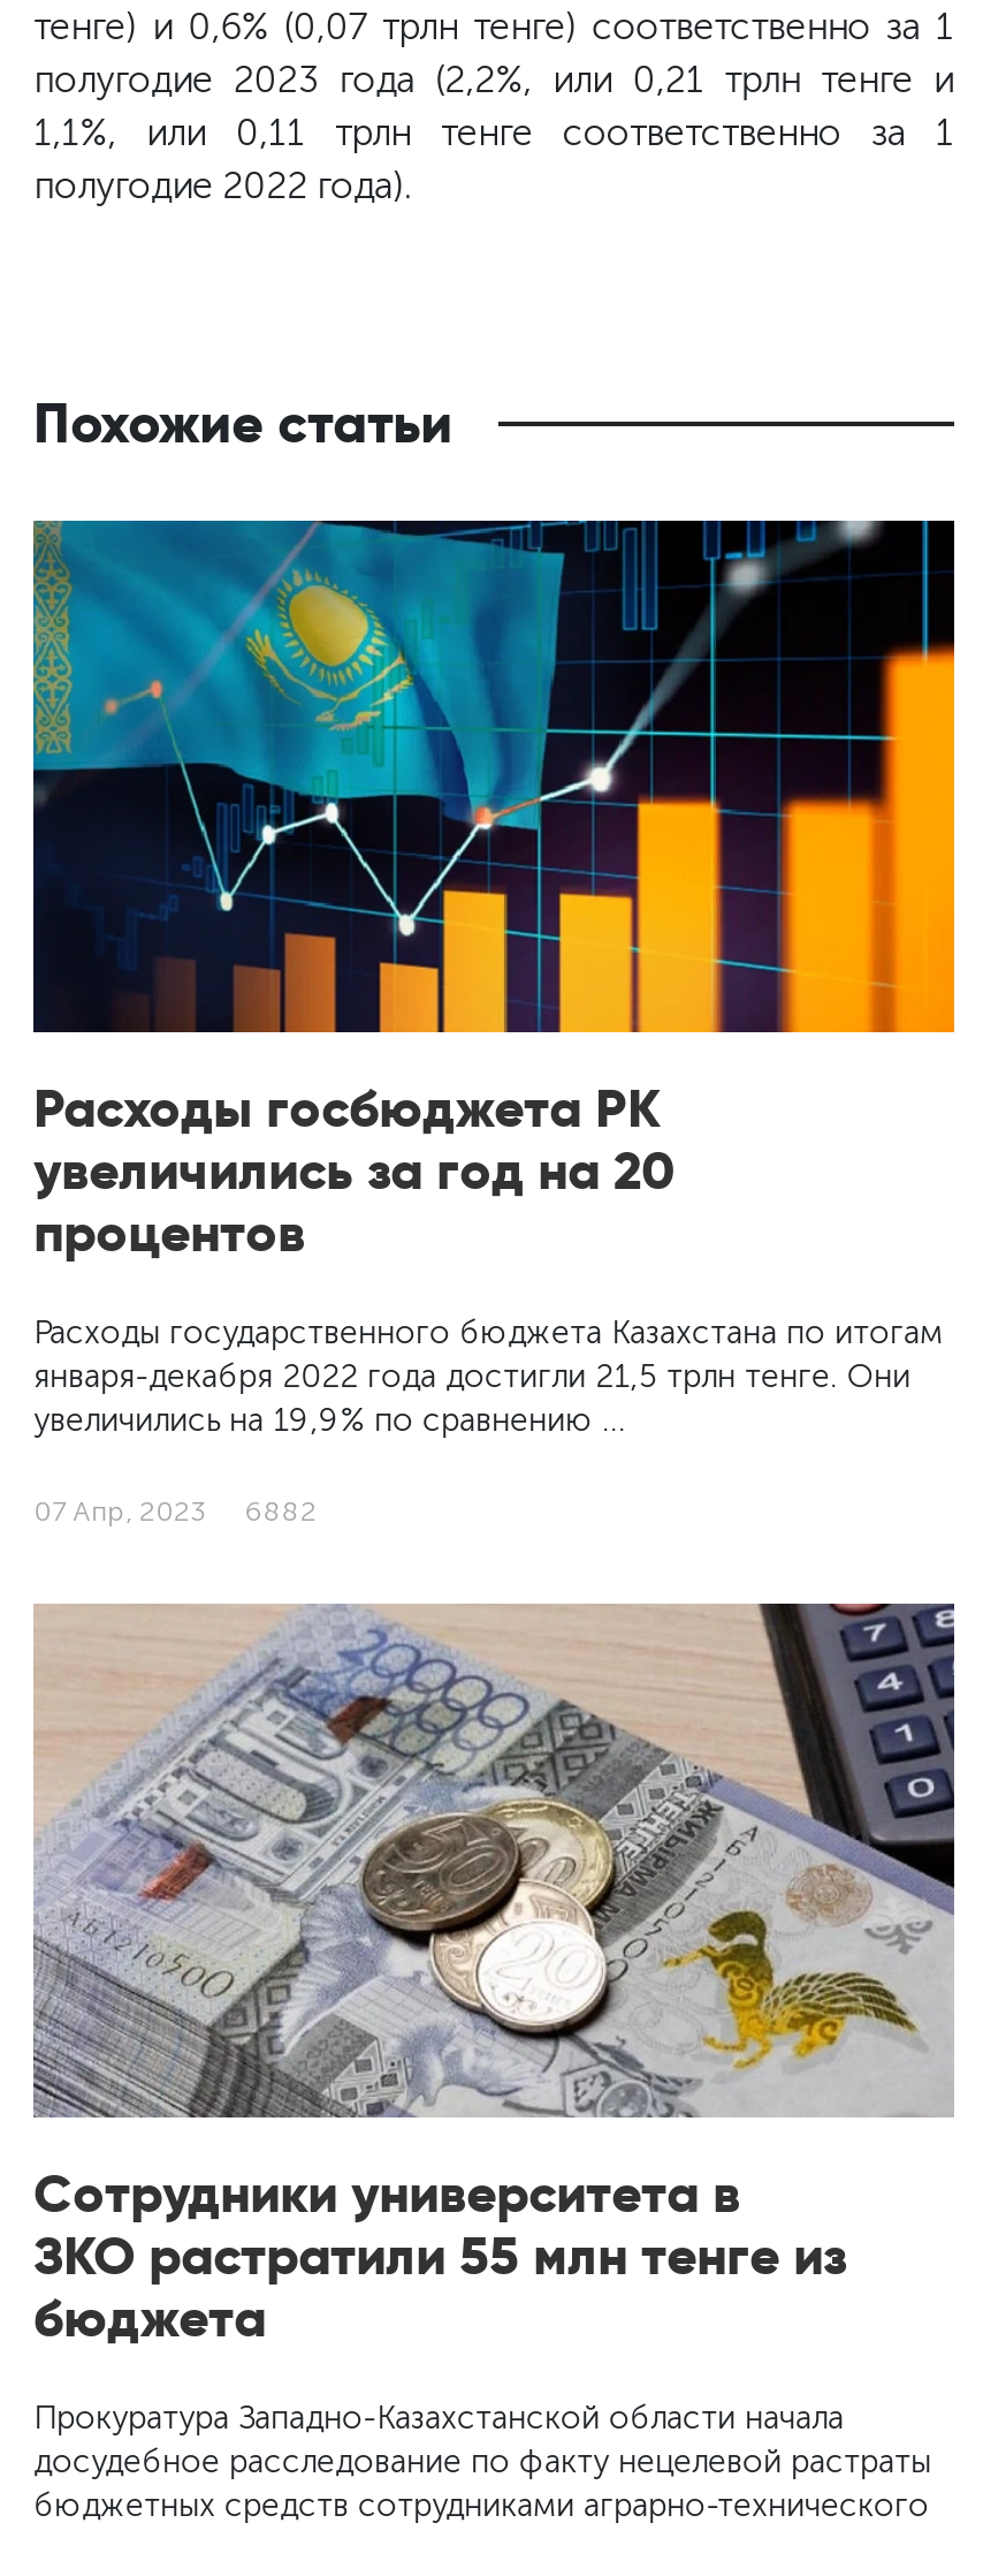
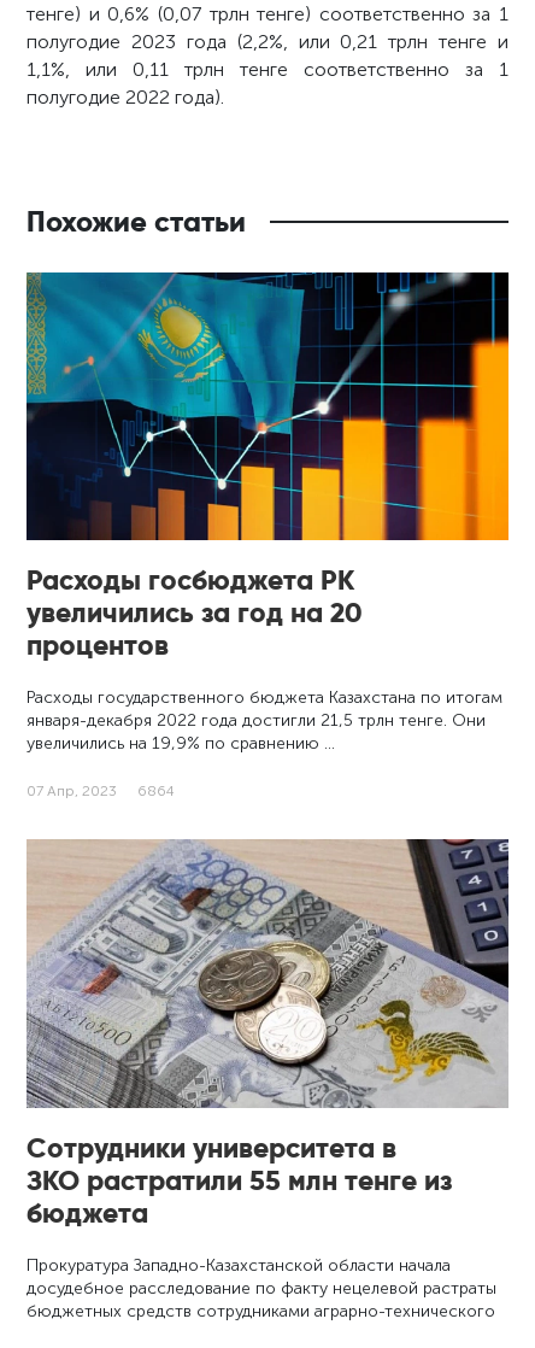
[34,1496,317,1528] 07 Апр, 2023 6882 -> [27,783,175,800] 07 Апр, 2023 6864

